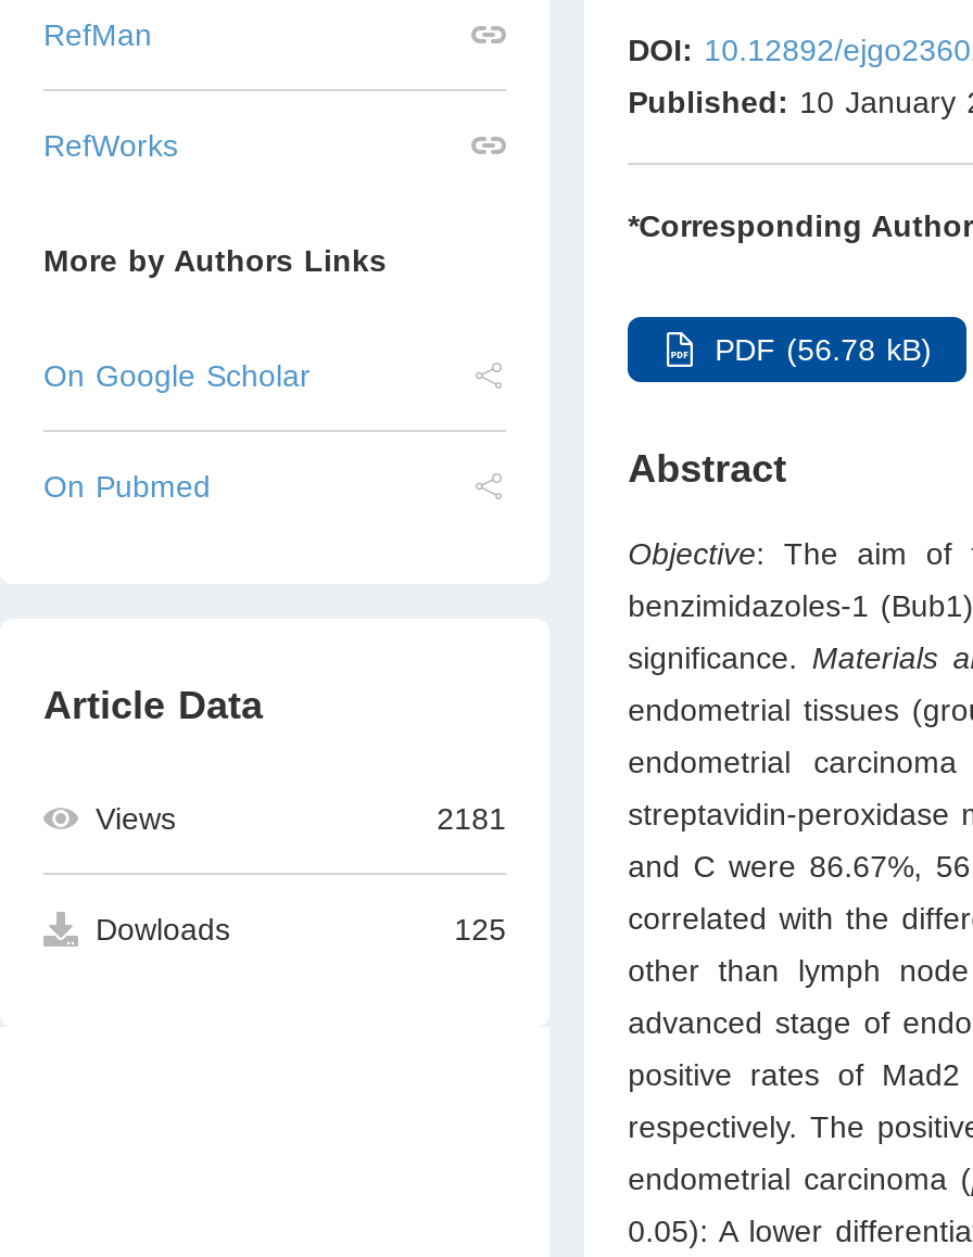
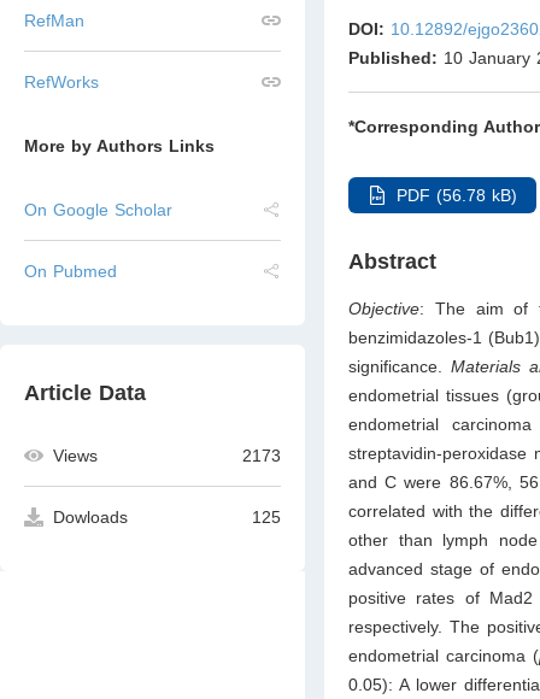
[437,801,506,836] 2181 -> [242,446,281,465] 2173

